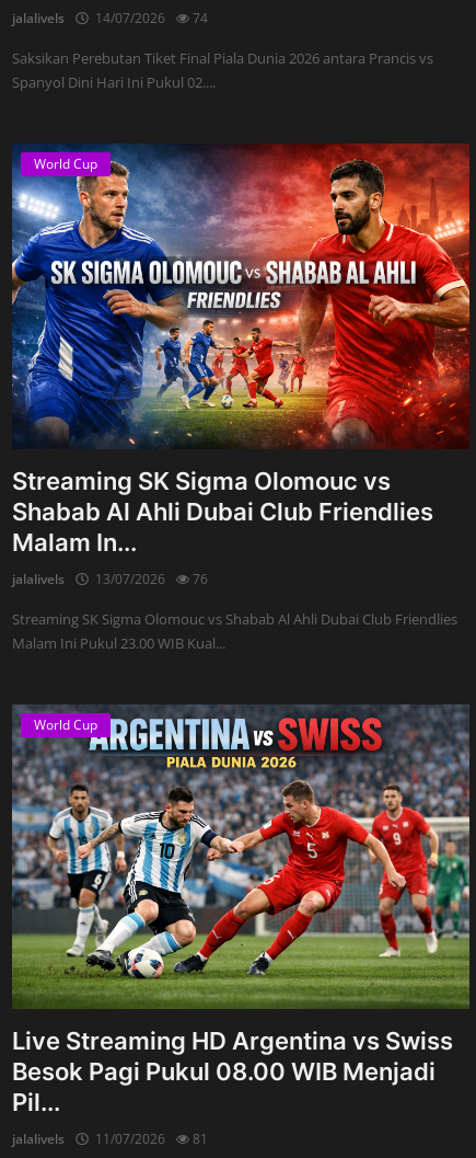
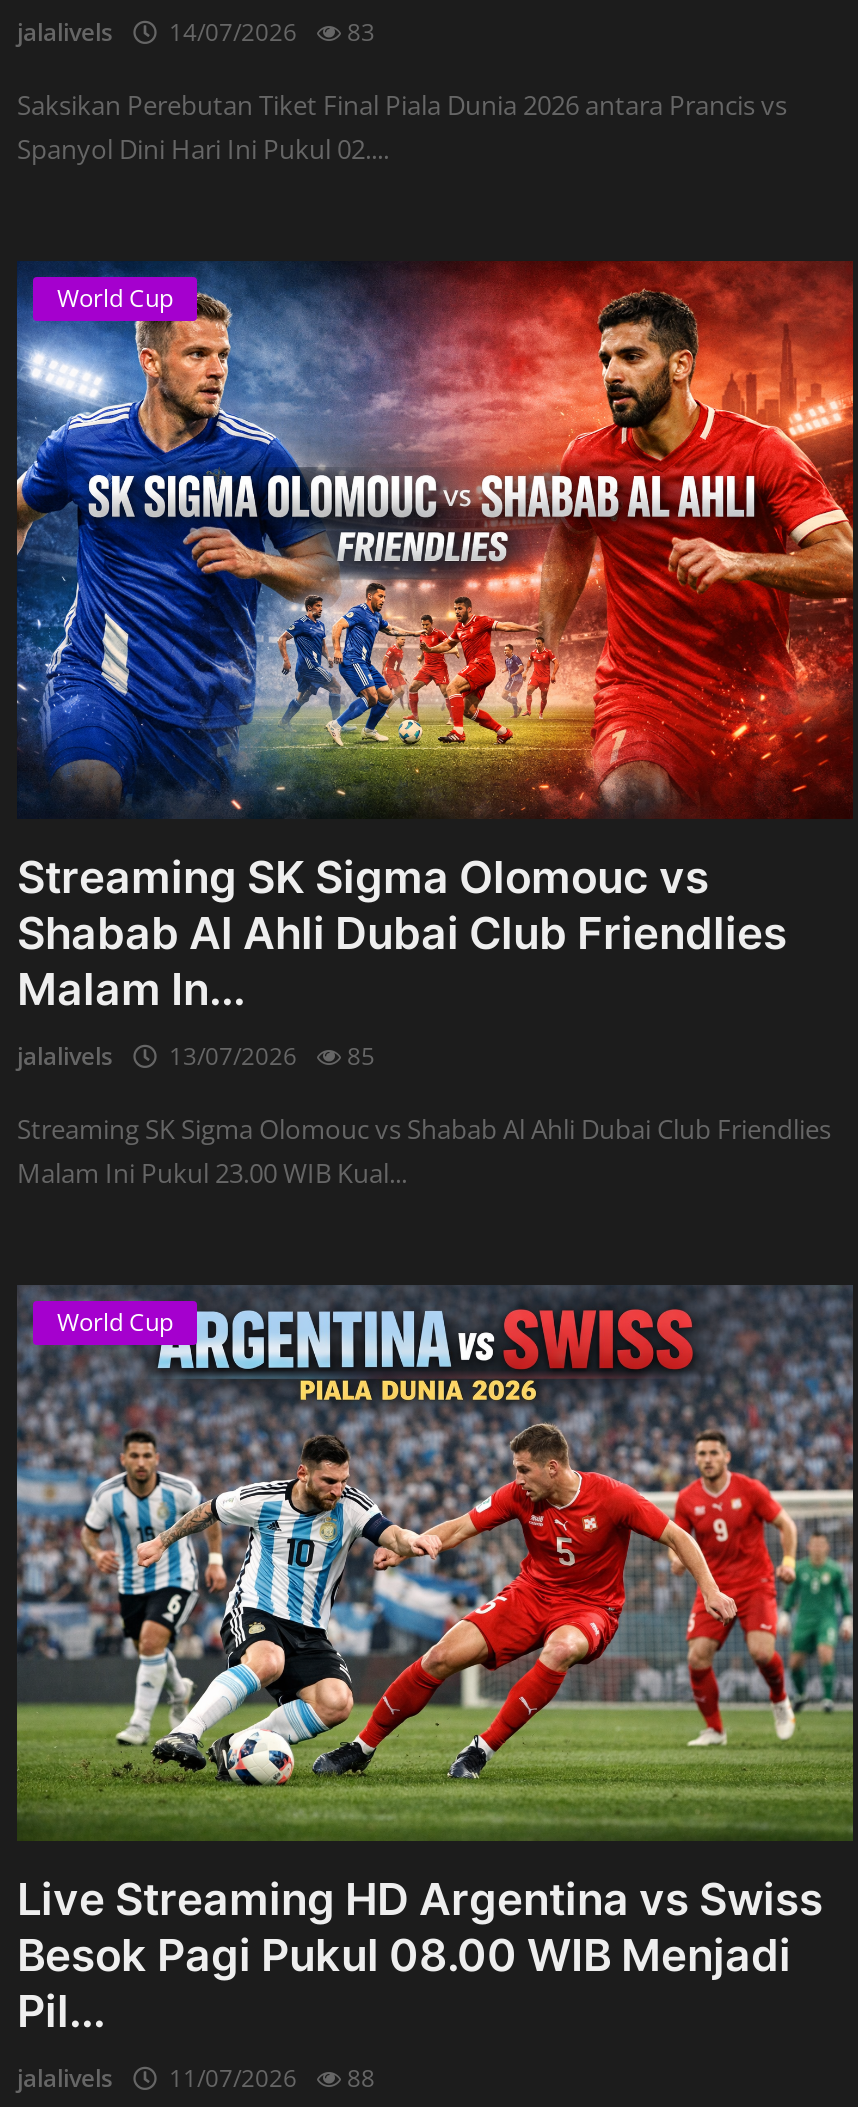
[12,9,208,27] jalalivels 14/07/2026 74 -> [17,15,375,49] jalalivels 14/07/2026 83
[12,569,208,588] jalalivels 13/07/2026 76 -> [17,1038,375,1072] jalalivels 13/07/2026 85
[12,1130,208,1148] jalalivels 11/07/2026 81 -> [17,2061,375,2095] jalalivels 11/07/2026 88

